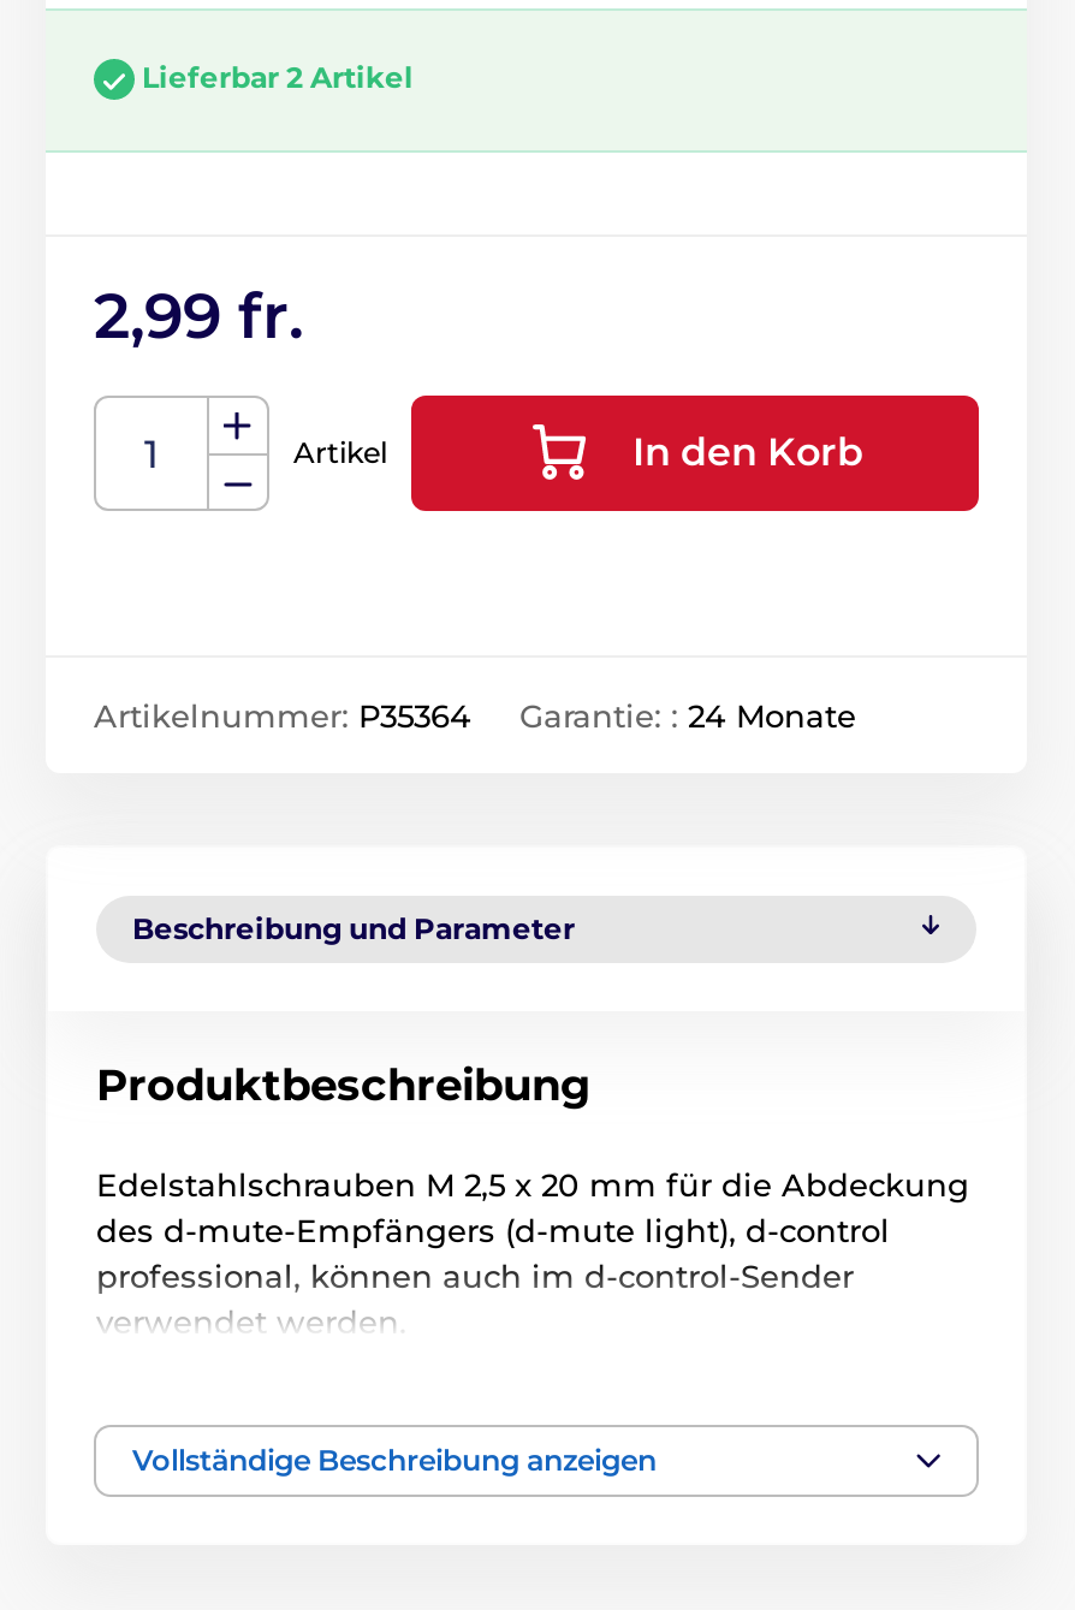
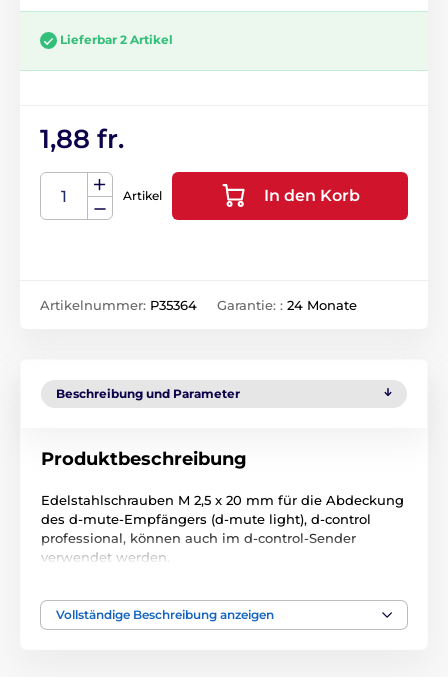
[94,277,303,354] 2,99 fr. -> [40,123,124,155] 1,88 fr.

